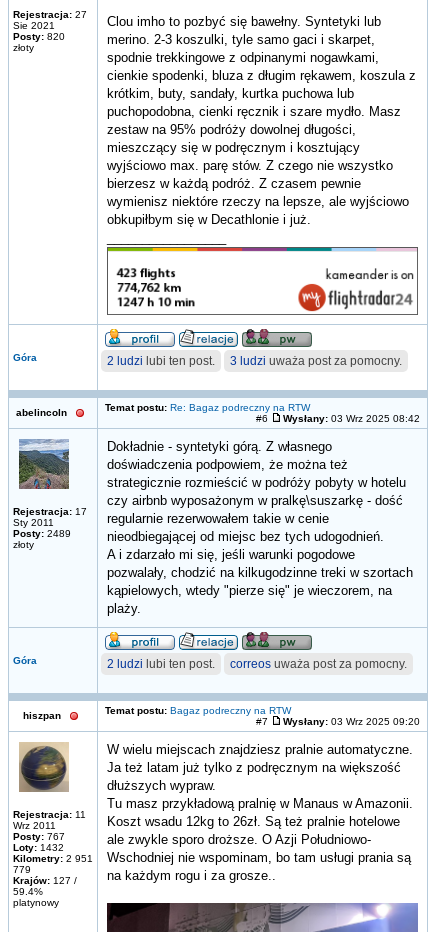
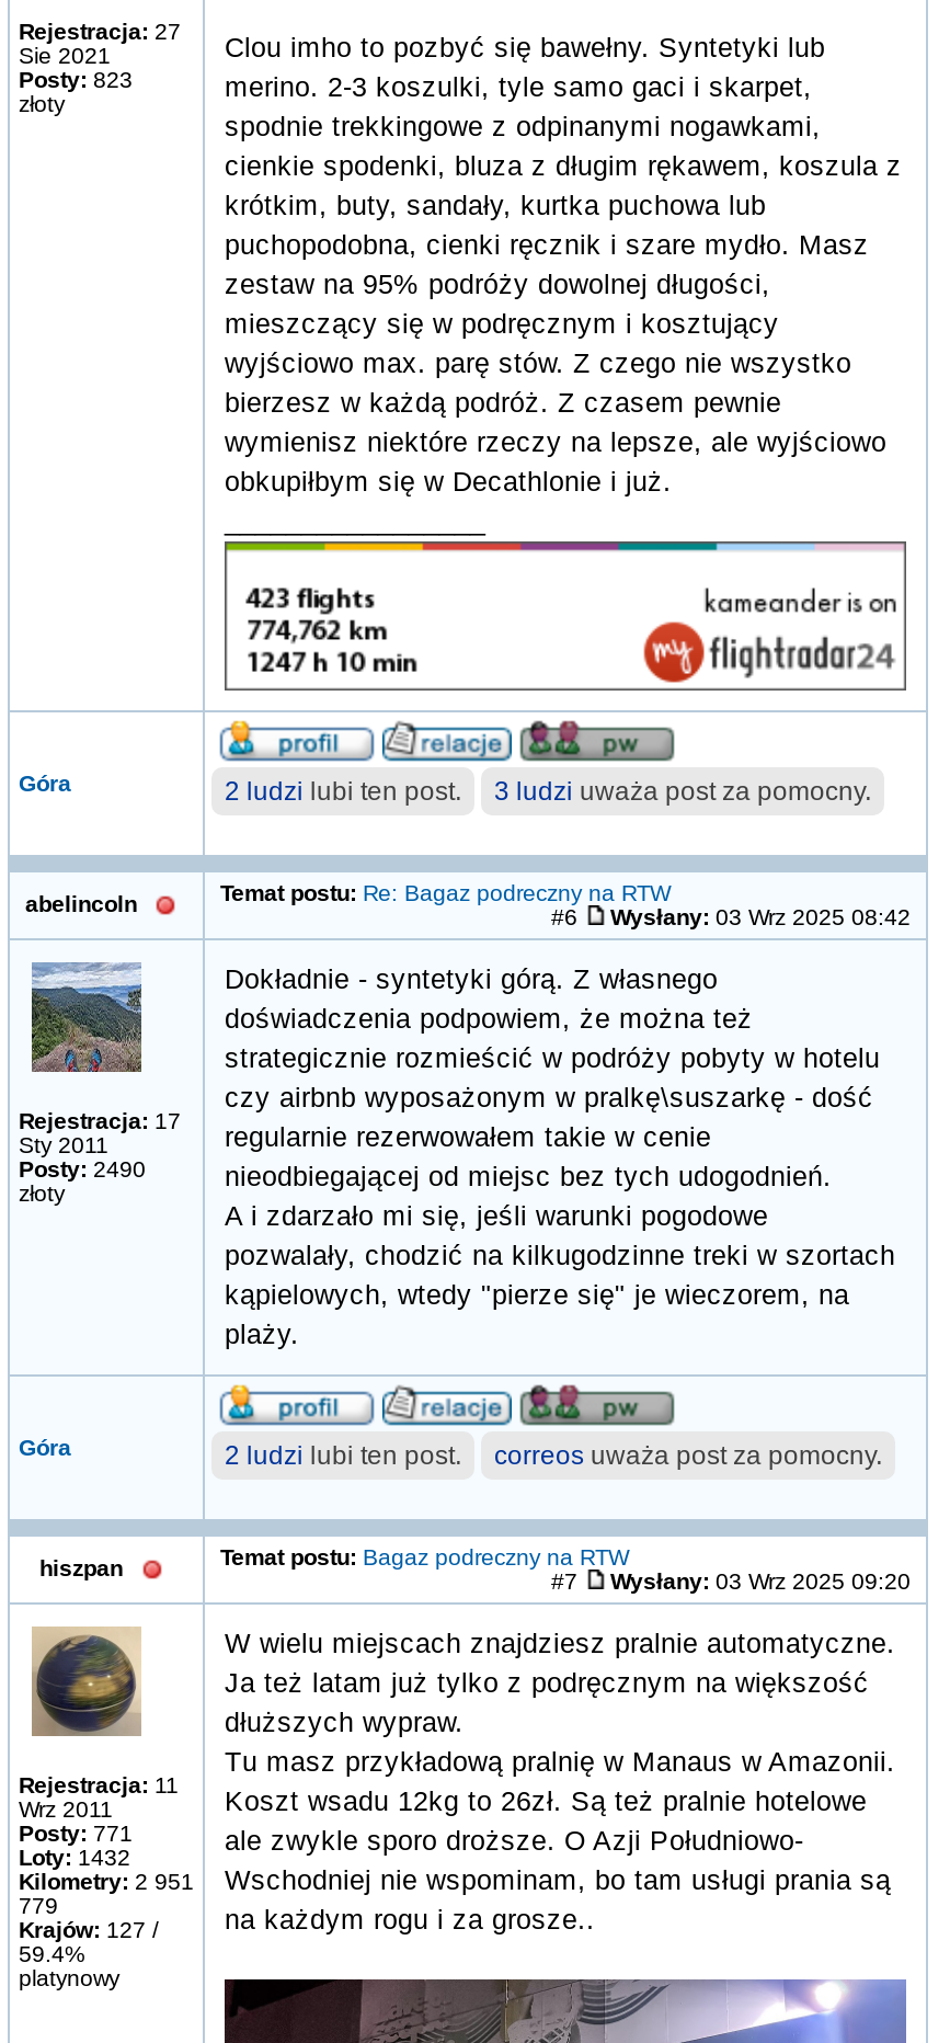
[13,31,65,42] Posty: 820 -> [19,68,133,92] Posty: 823
[13,528,71,539] Posty: 2489 -> [19,1157,146,1182] Posty: 2490
[13,831,65,842] Posty: 767 -> [19,1822,133,1846] Posty: 771

